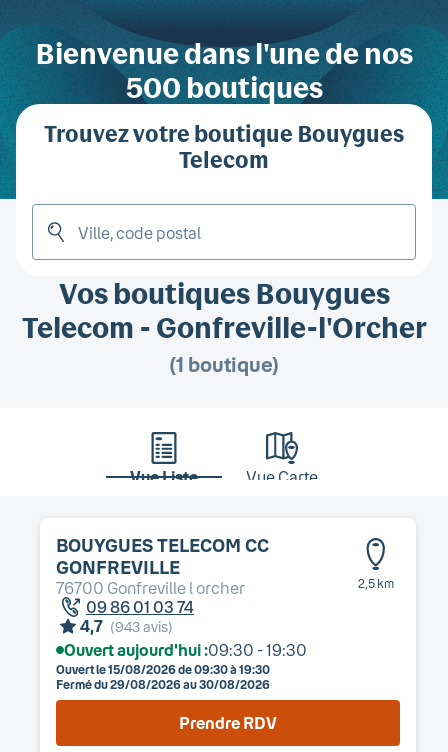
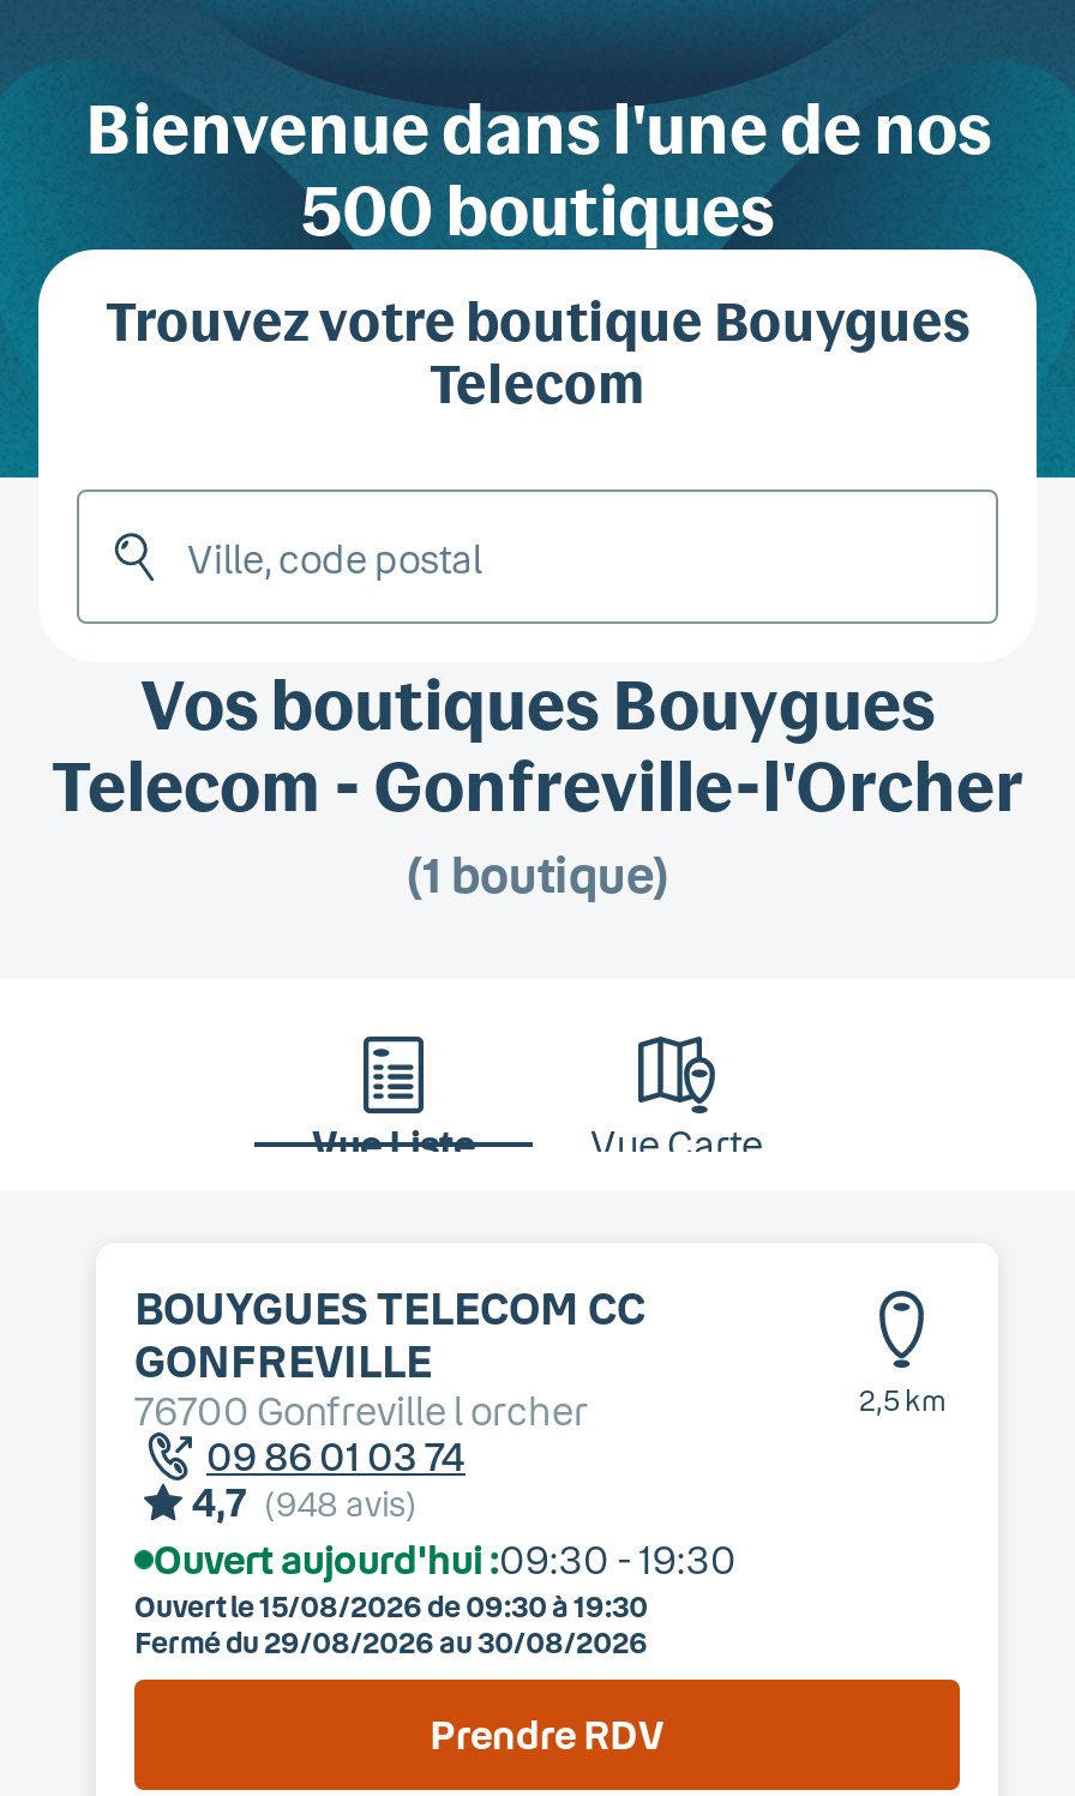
[80,616,173,635] 4,7 (943 avis) -> [192,1478,418,1524] 4,7 (948 avis)

